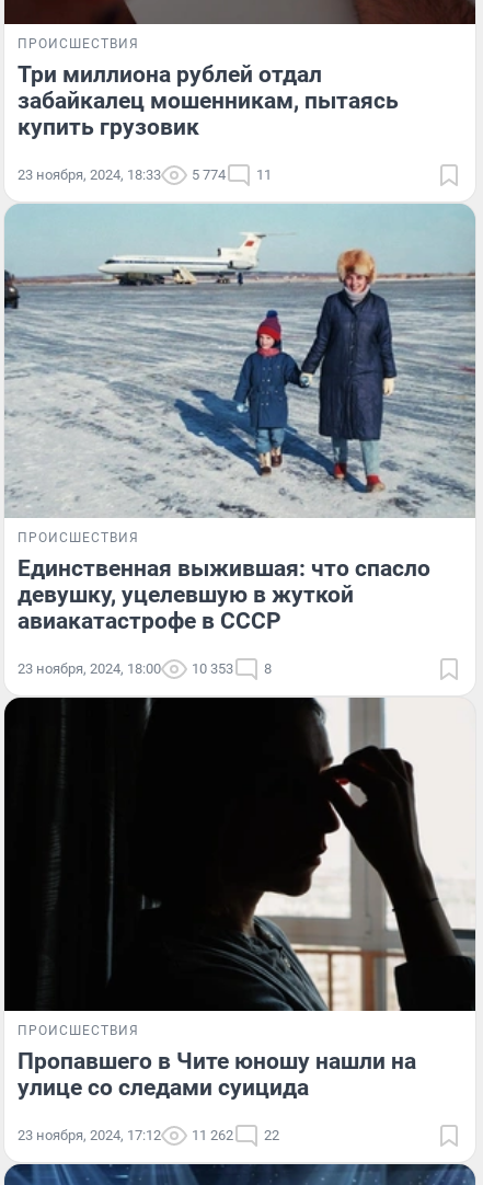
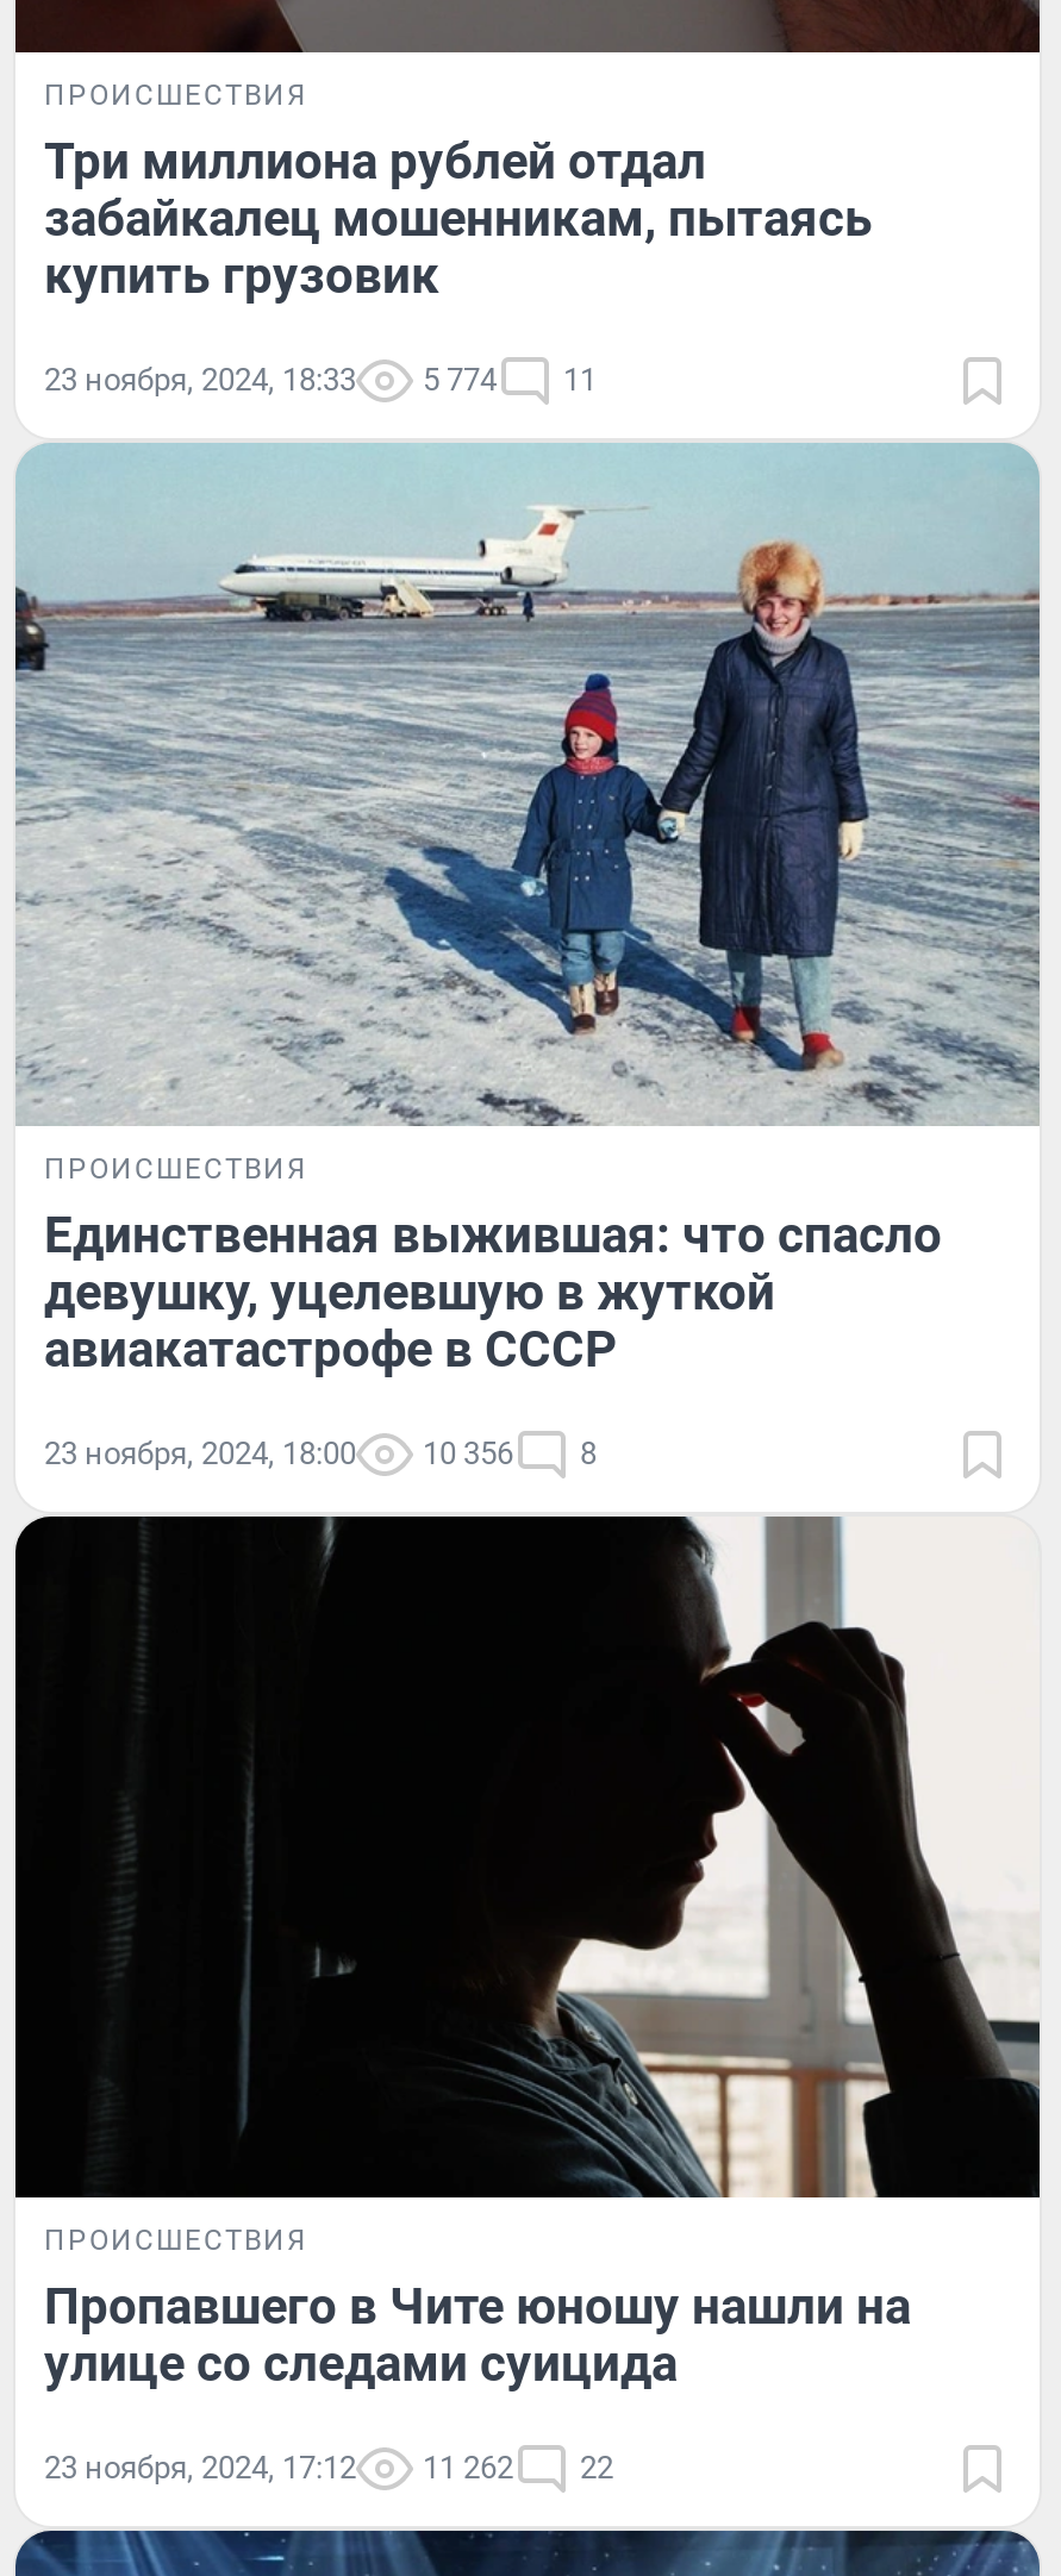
[18,660,272,676] 23 ноября, 2024, 18:00 10 353 8 -> [44,1435,597,1470] 23 ноября, 2024, 18:00 10 356 8

